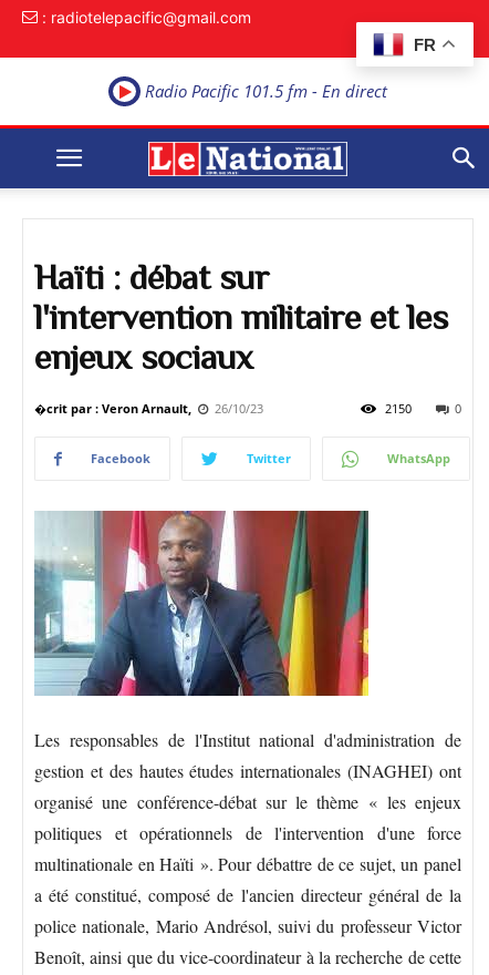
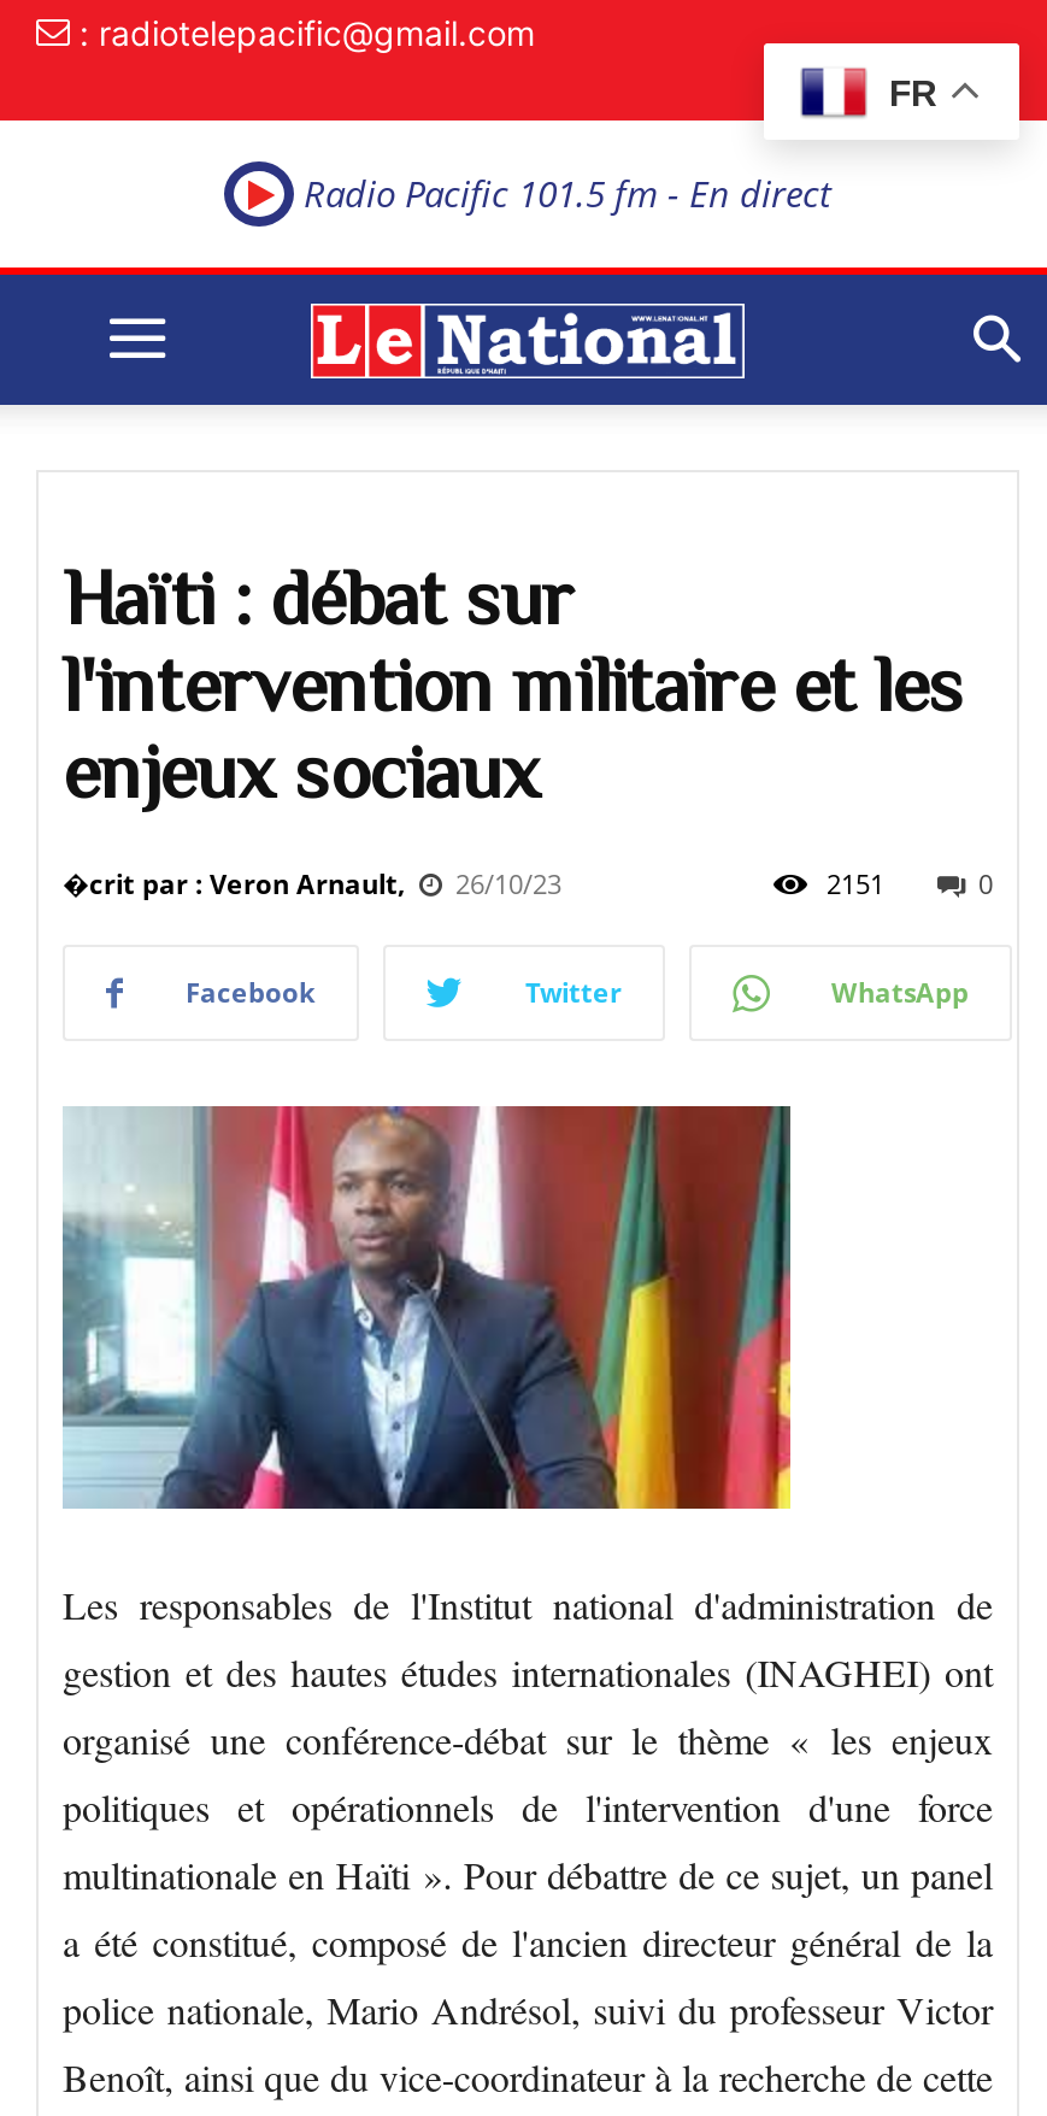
[385,400,412,417] 2150 -> [827,866,884,902] 2151

